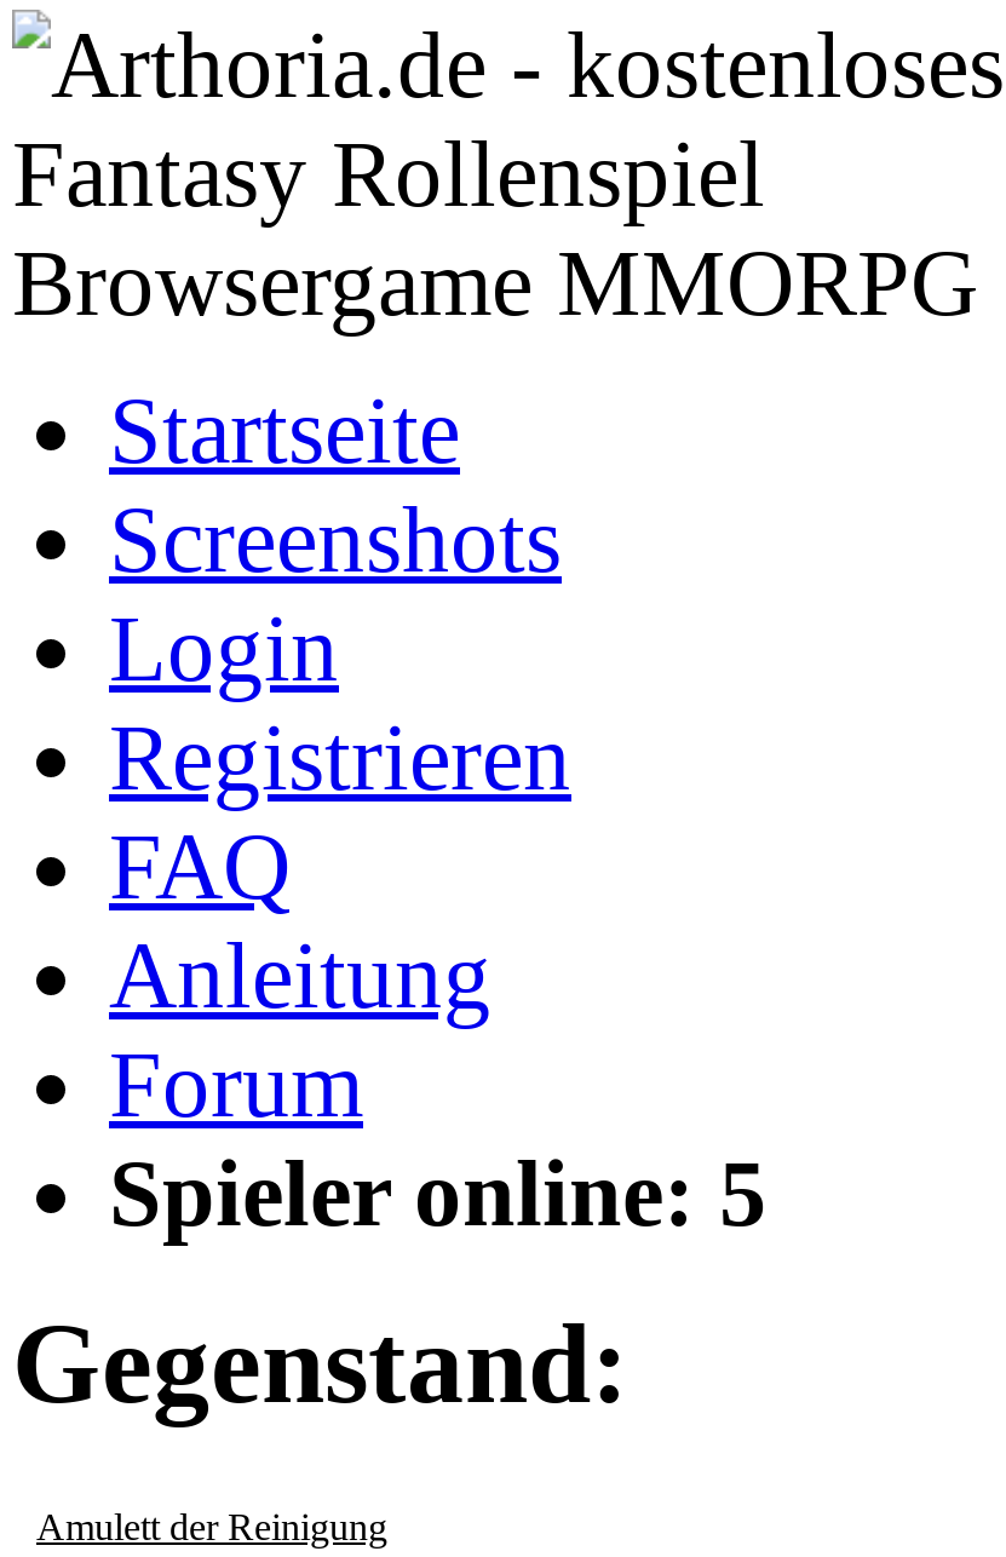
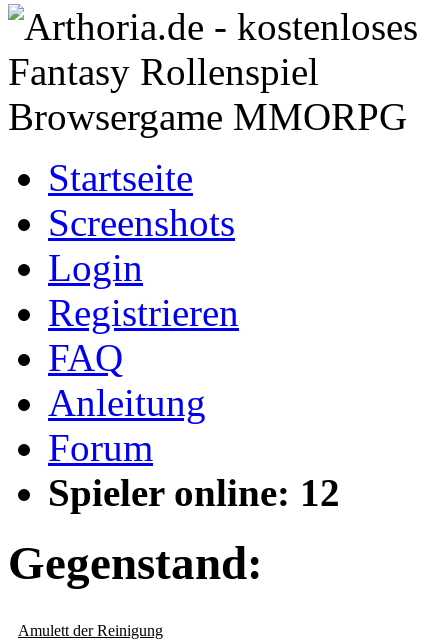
[109,1141,768,1245] Spieler online: 5 -> [48,471,340,514] Spieler online: 12

